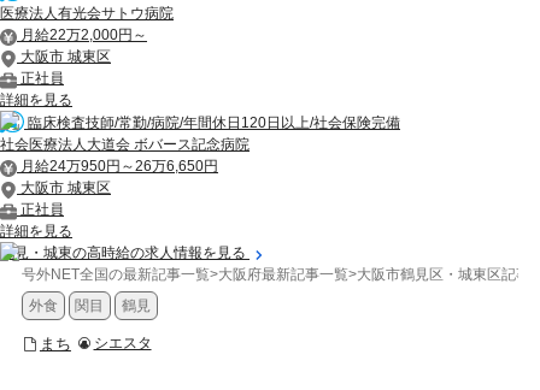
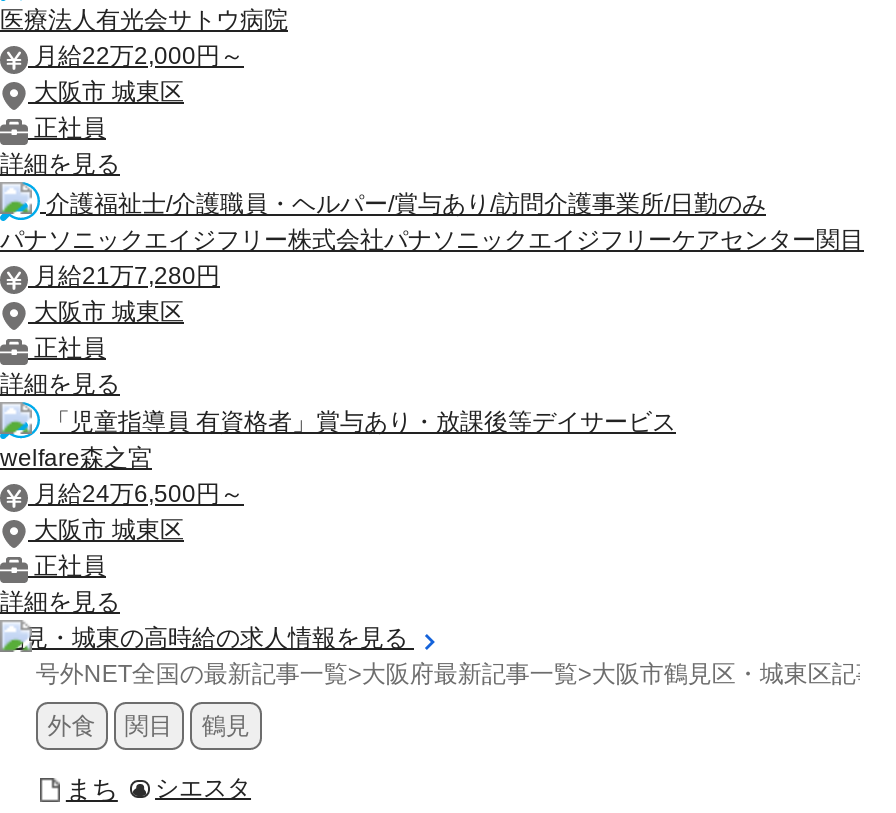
[0,114,400,175] 臨床検査技師/常勤/病院/年間休日120日以上/社会保険完備 | 社会医療法人大道会 ボバース記念病院 | 月給24万950円～26万6,650円 -> [0,190,864,509] 介護福祉士/介護職員・ヘルパー/賞与あり/訪問介護事業所/日勤のみ | パナソニックエイジフリー株式会社パナソニックエイジフリーケアセンター関目 | 月給21万7,280円 | 大阪市 城東区 | 正社員 | 詳細を見る | 「児童指導員 有資格者」賞与あり・放課後等デイサービス | welfare森之宮 | 月給24万6,500円～

